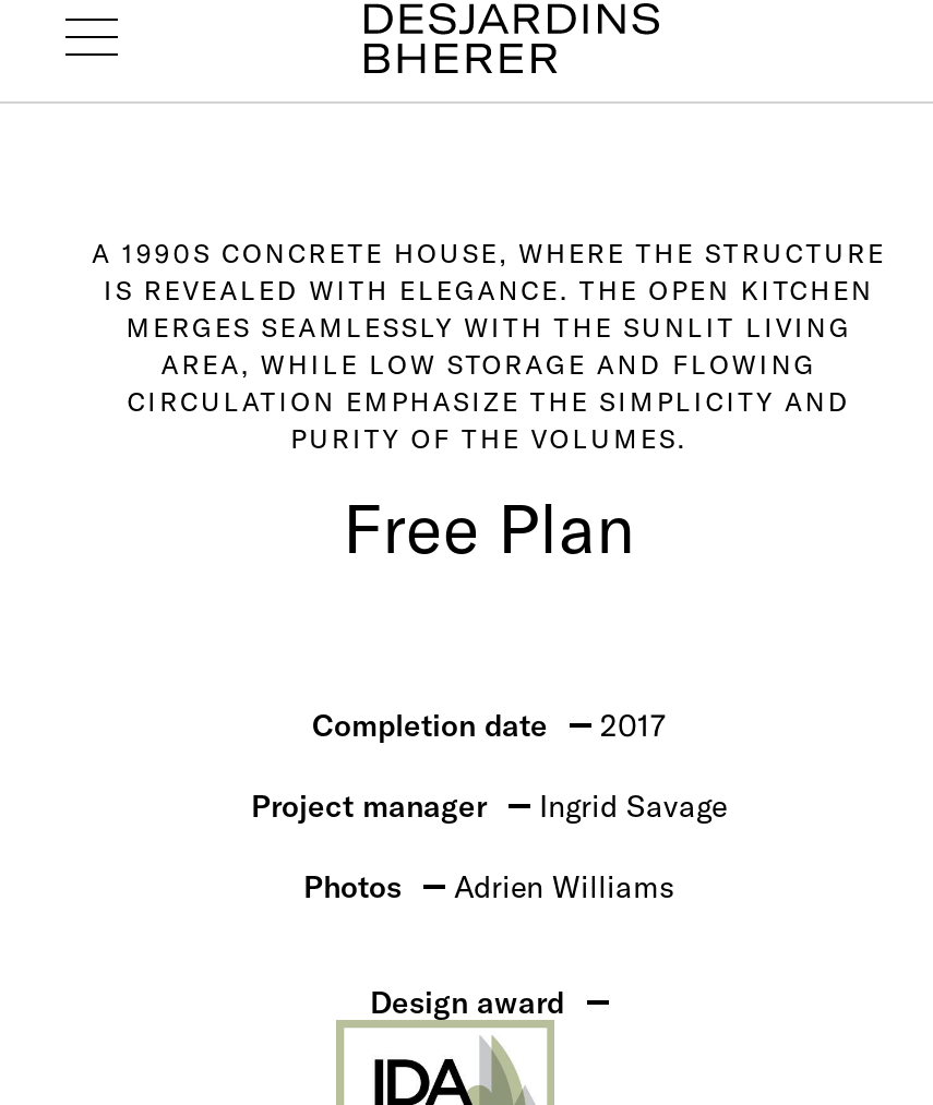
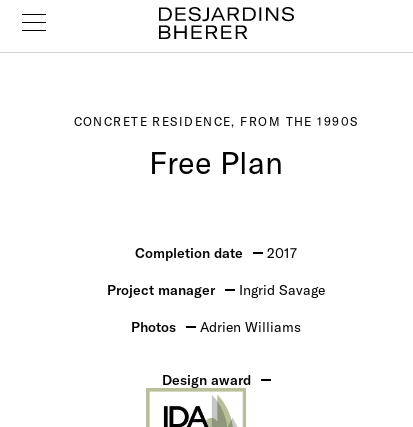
[92,237,886,455] A 1990S CONCRETE HOUSE, WHERE THE STRUCTURE | IS REVEALED WITH ELEGANCE. THE OPEN KITCHEN | MERGES SEAMLESSLY WITH THE SUNLIT LIVING | AREA, WHILE LOW STORAGE AND FLOWING | CIRCULATION EMPHASIZE THE SIMPLICITY AND | PURITY OF THE VOLUMES. -> [73,114,358,129] CONCRETE RESIDENCE, FROM THE 1990S

